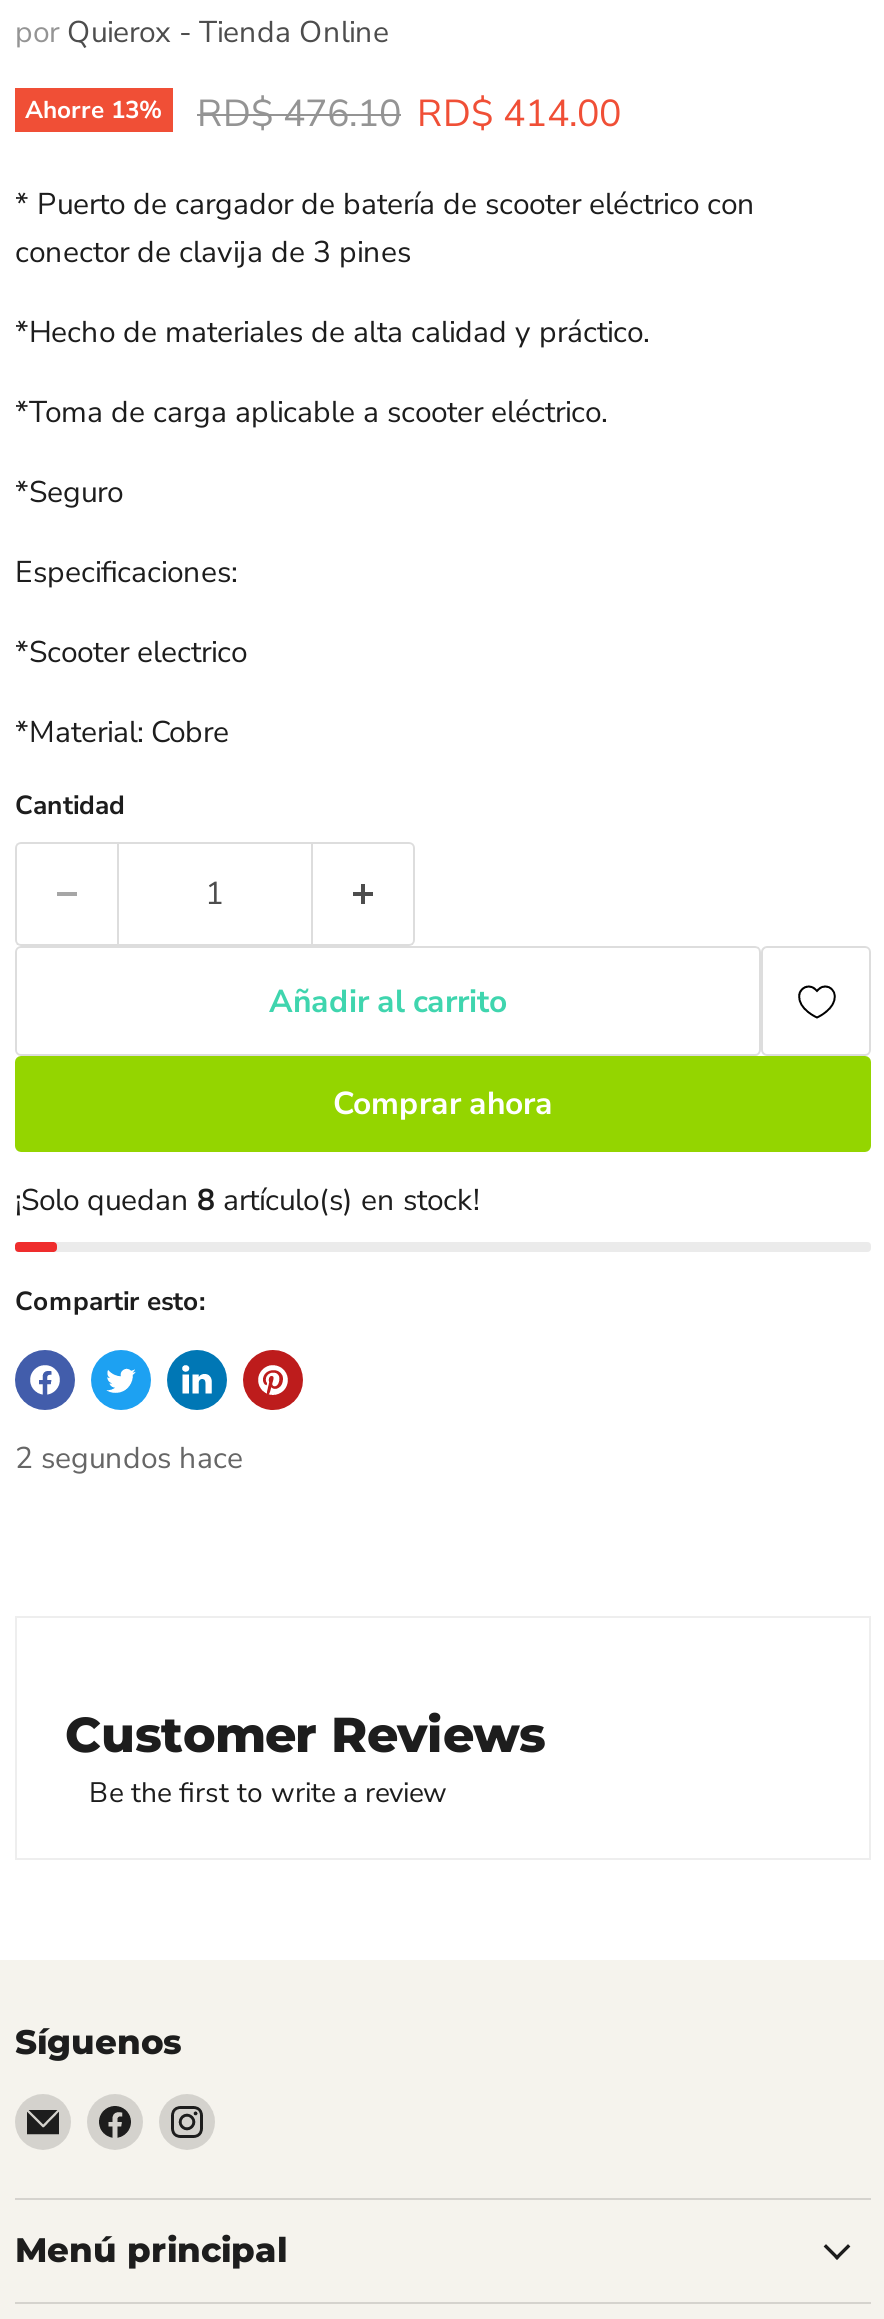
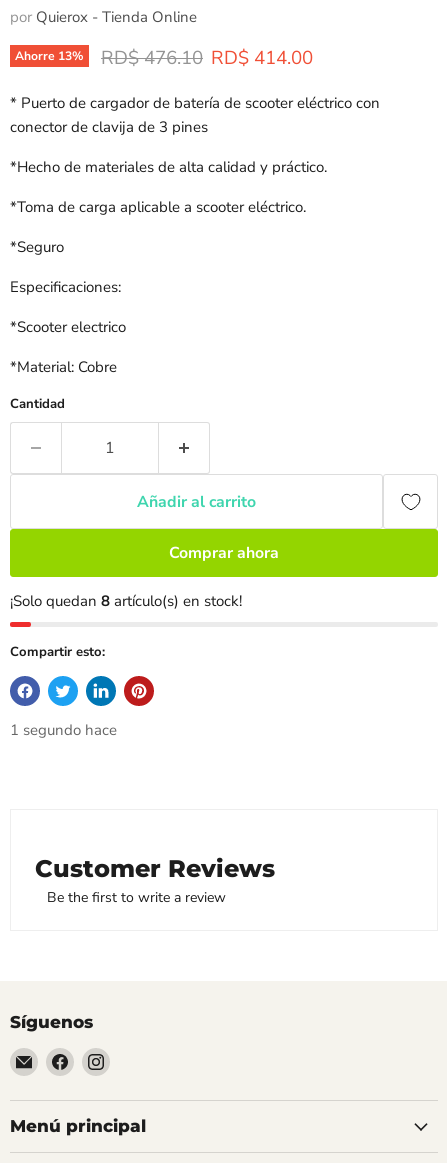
[15,1438,243,1478] 2 segundos hace -> [10,720,117,740] 1 segundo hace

